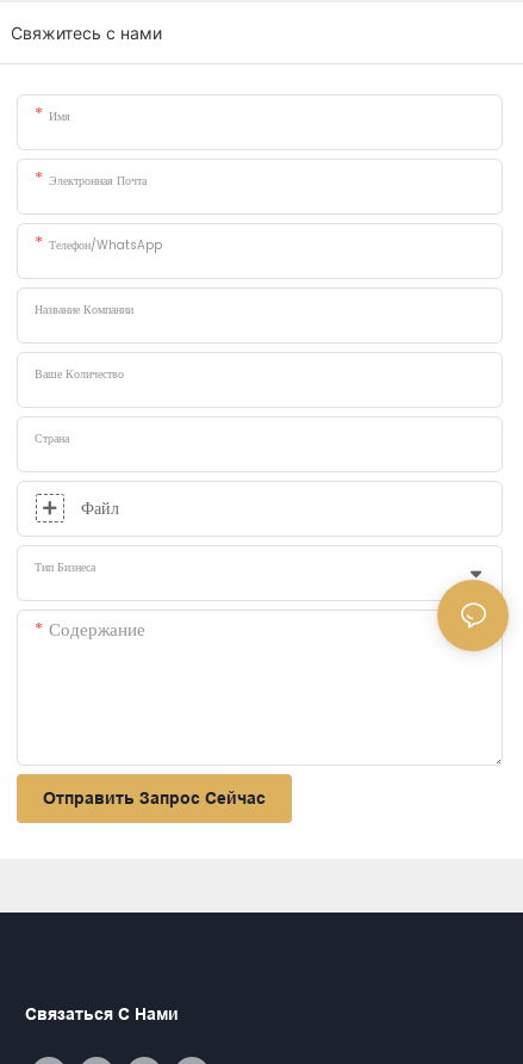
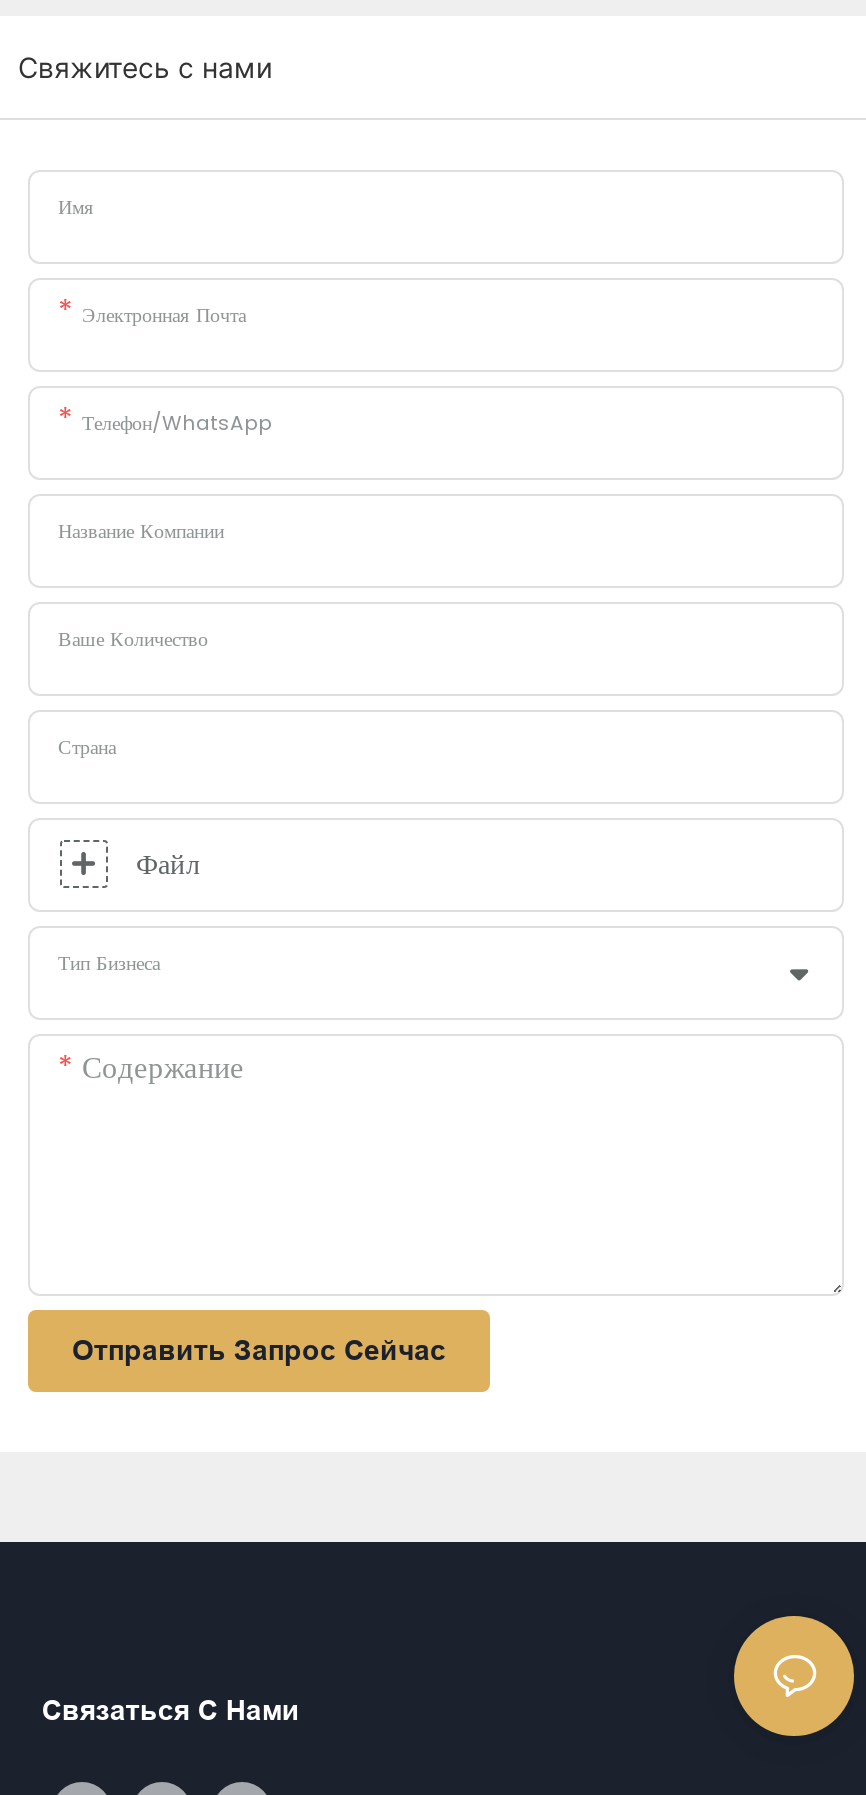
[436,570,510,652] [image] -> none
none -> [732,1613,856,1739] [image]

